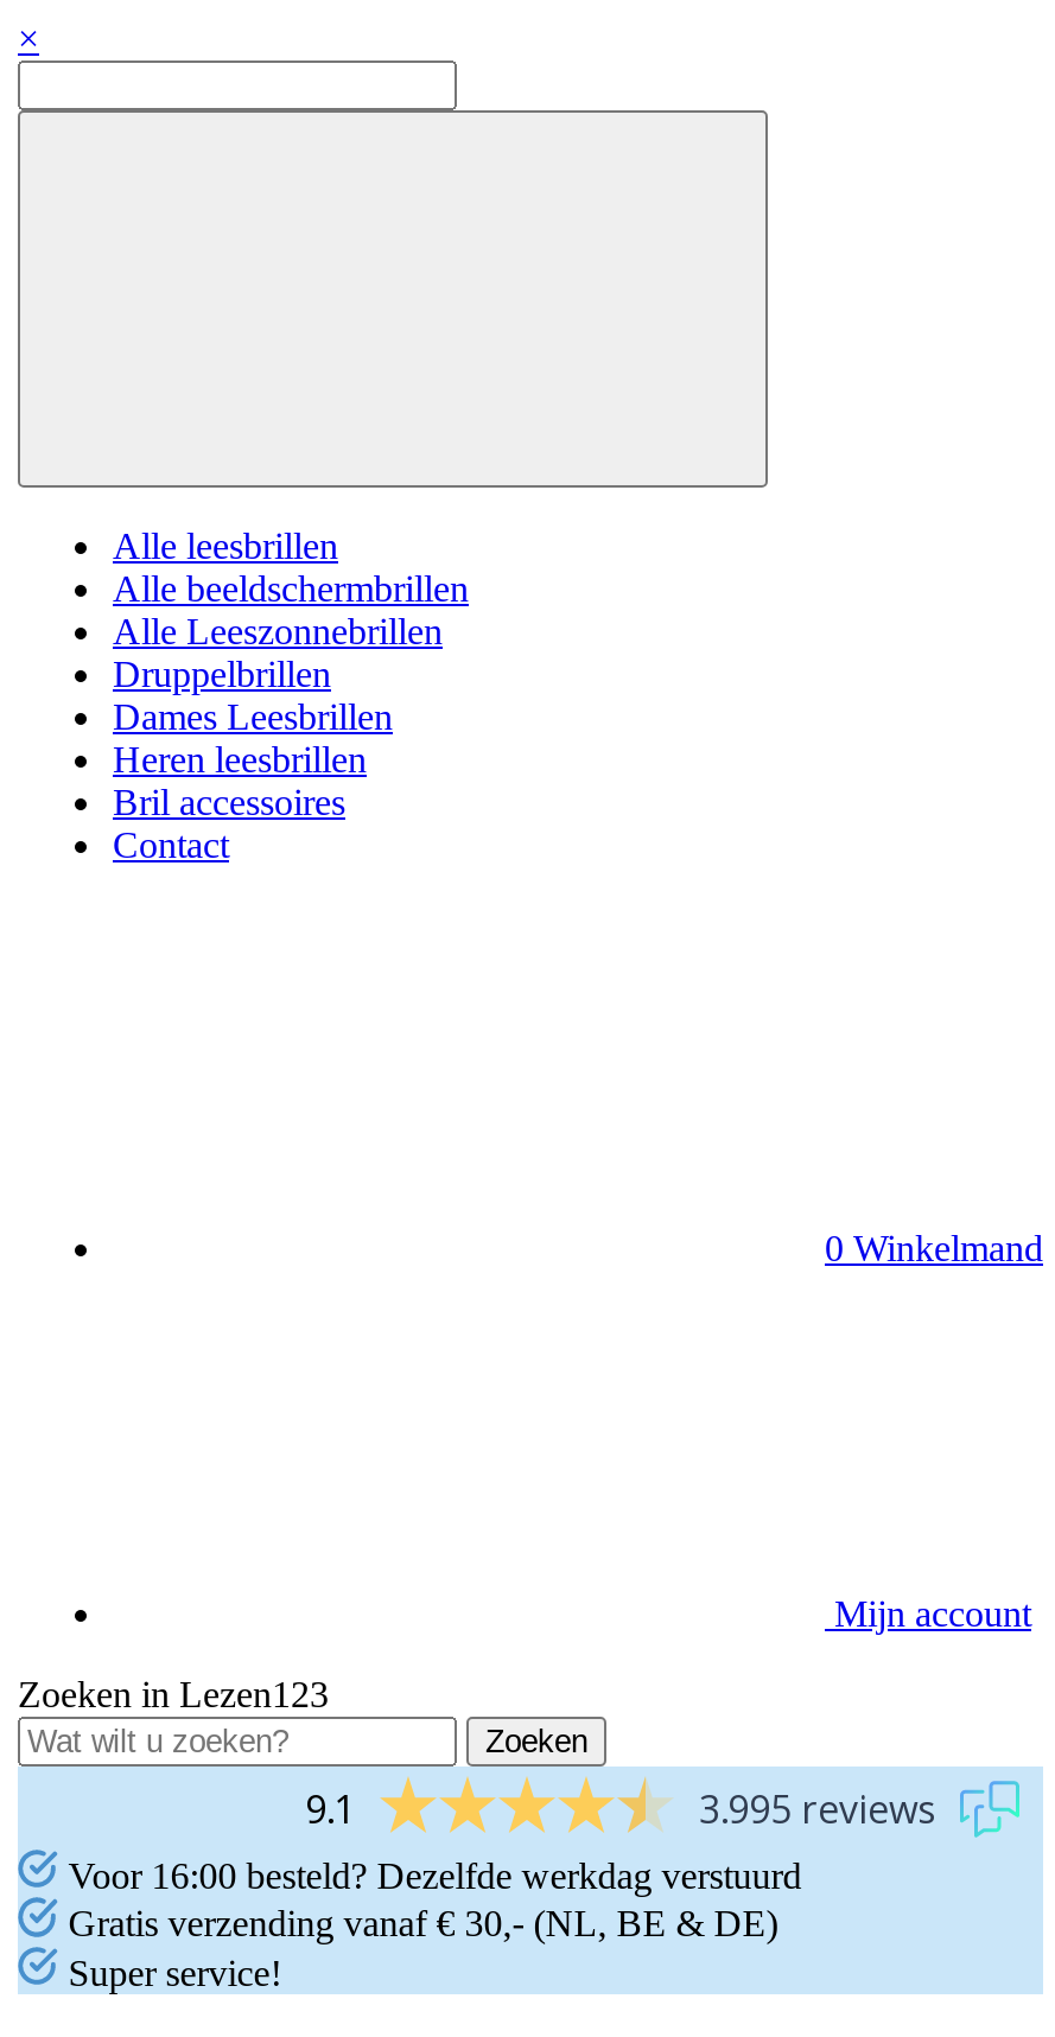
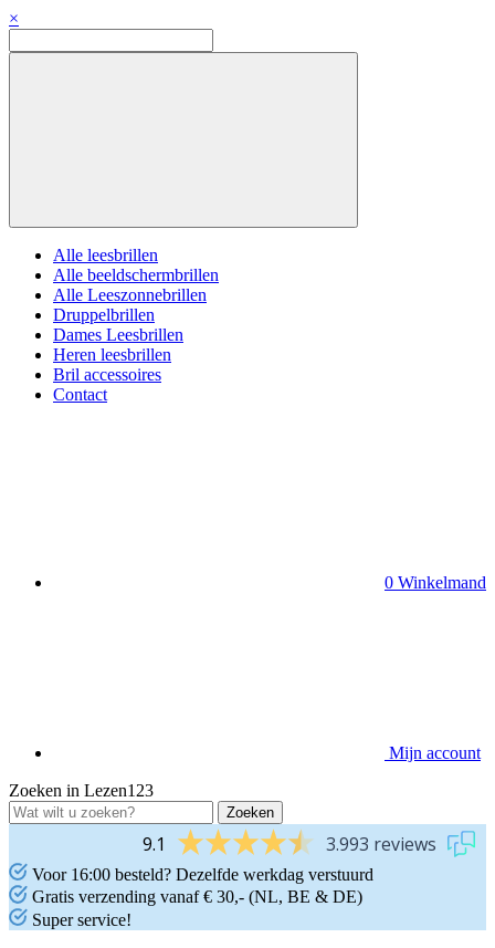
[699,1782,936,1834] 3.995 reviews -> [326,831,436,856] 3.993 reviews

